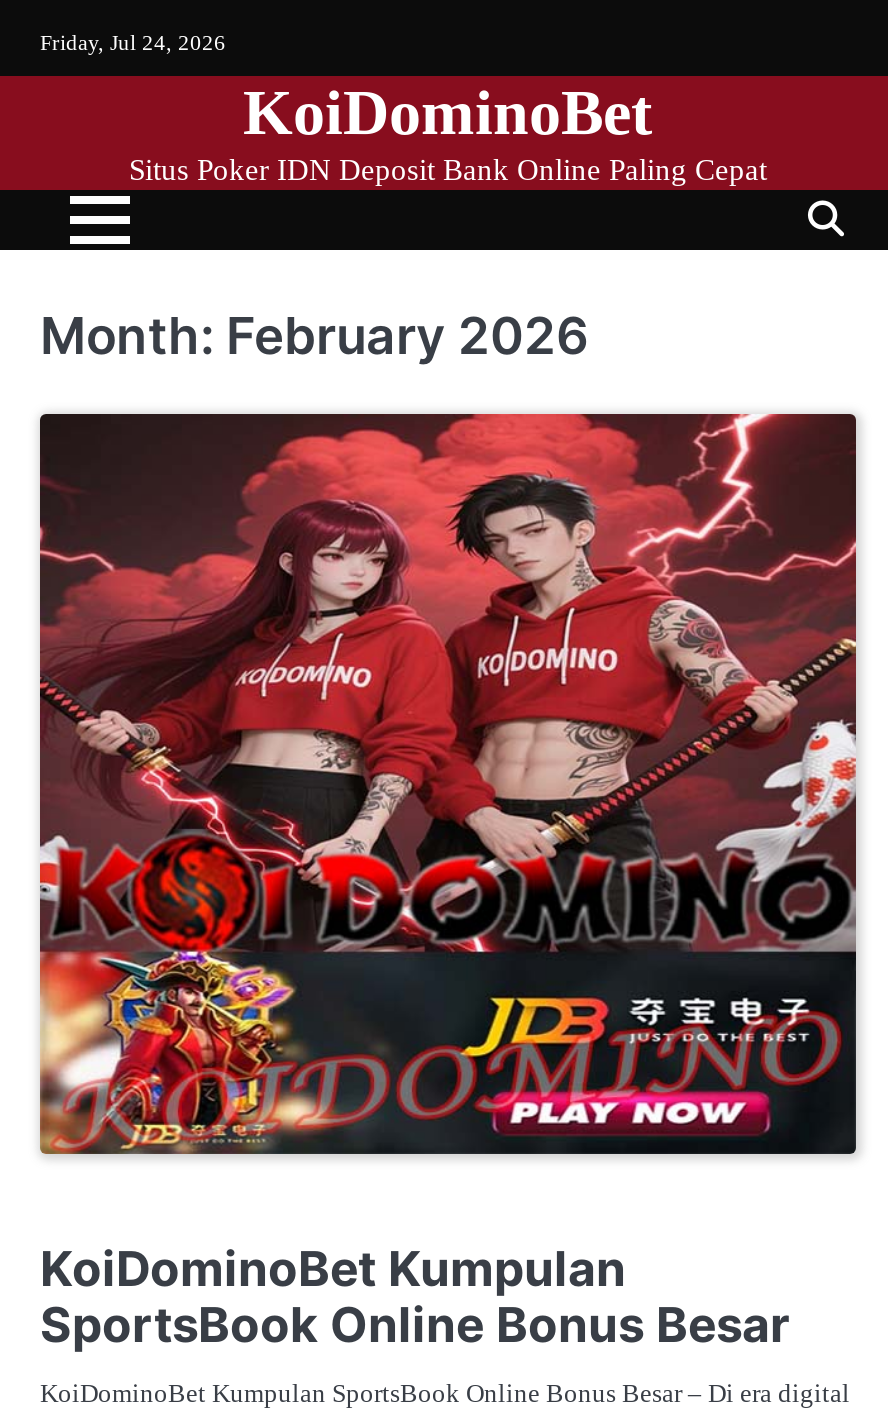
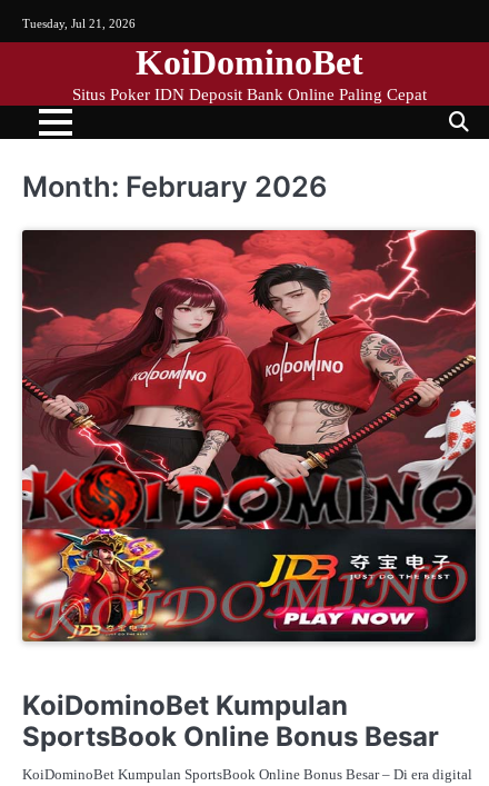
[40,29,226,53] Friday, Jul 24, 2026 -> [22,16,136,29] Tuesday, Jul 21, 2026

